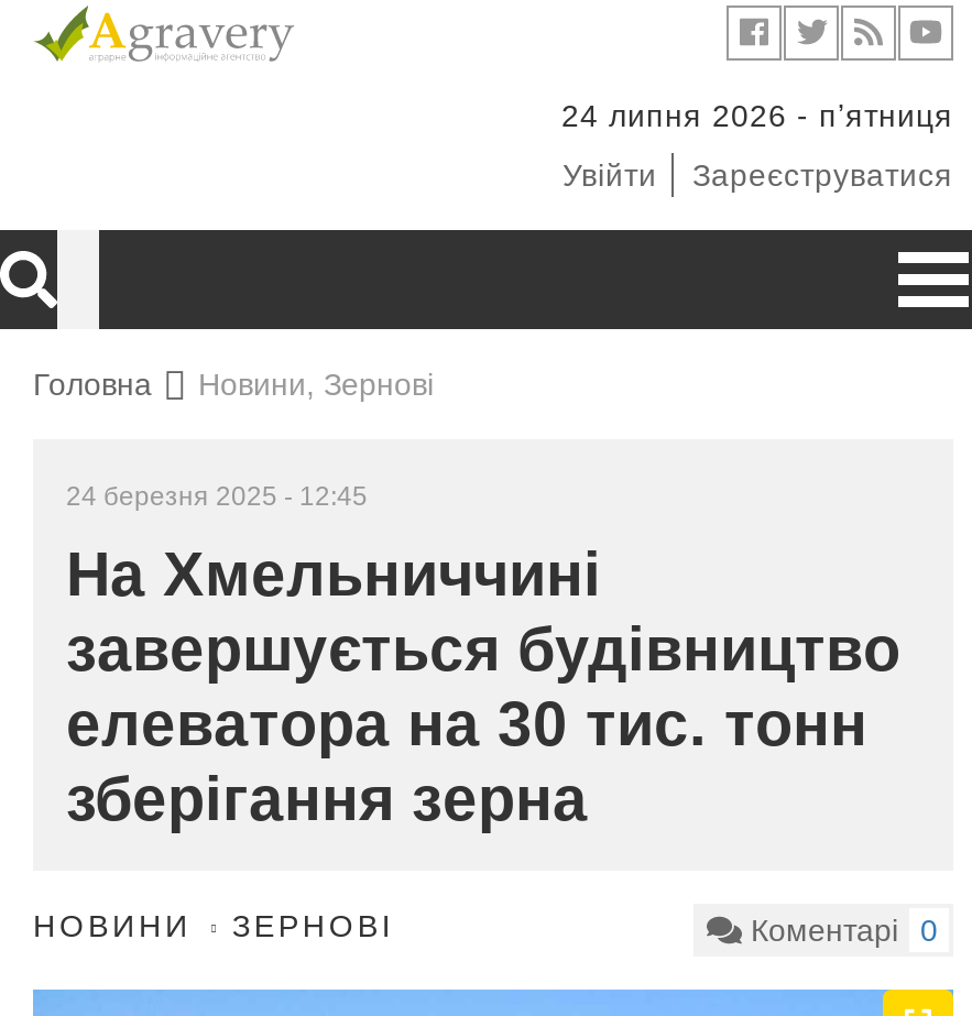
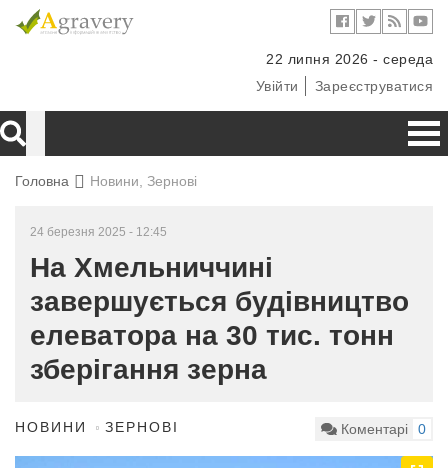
[561,98,953,133] 24 липня 2026 - пʼятниця -> [266,51,433,67] 22 липня 2026 - середа

